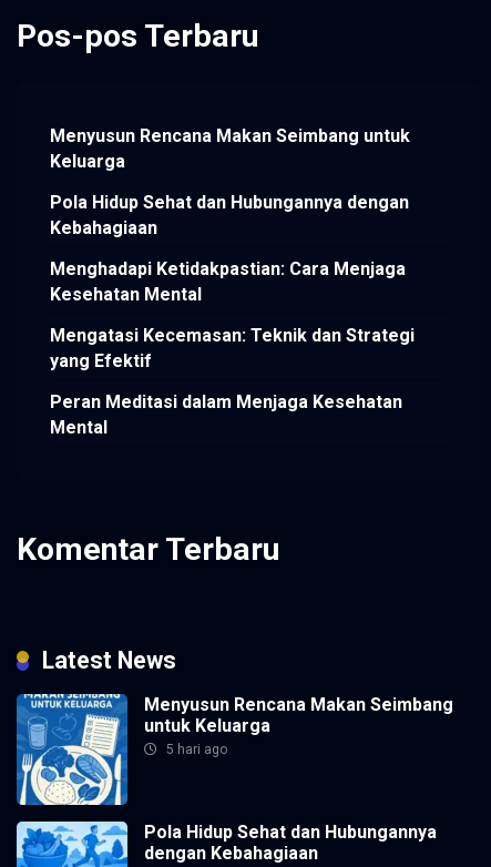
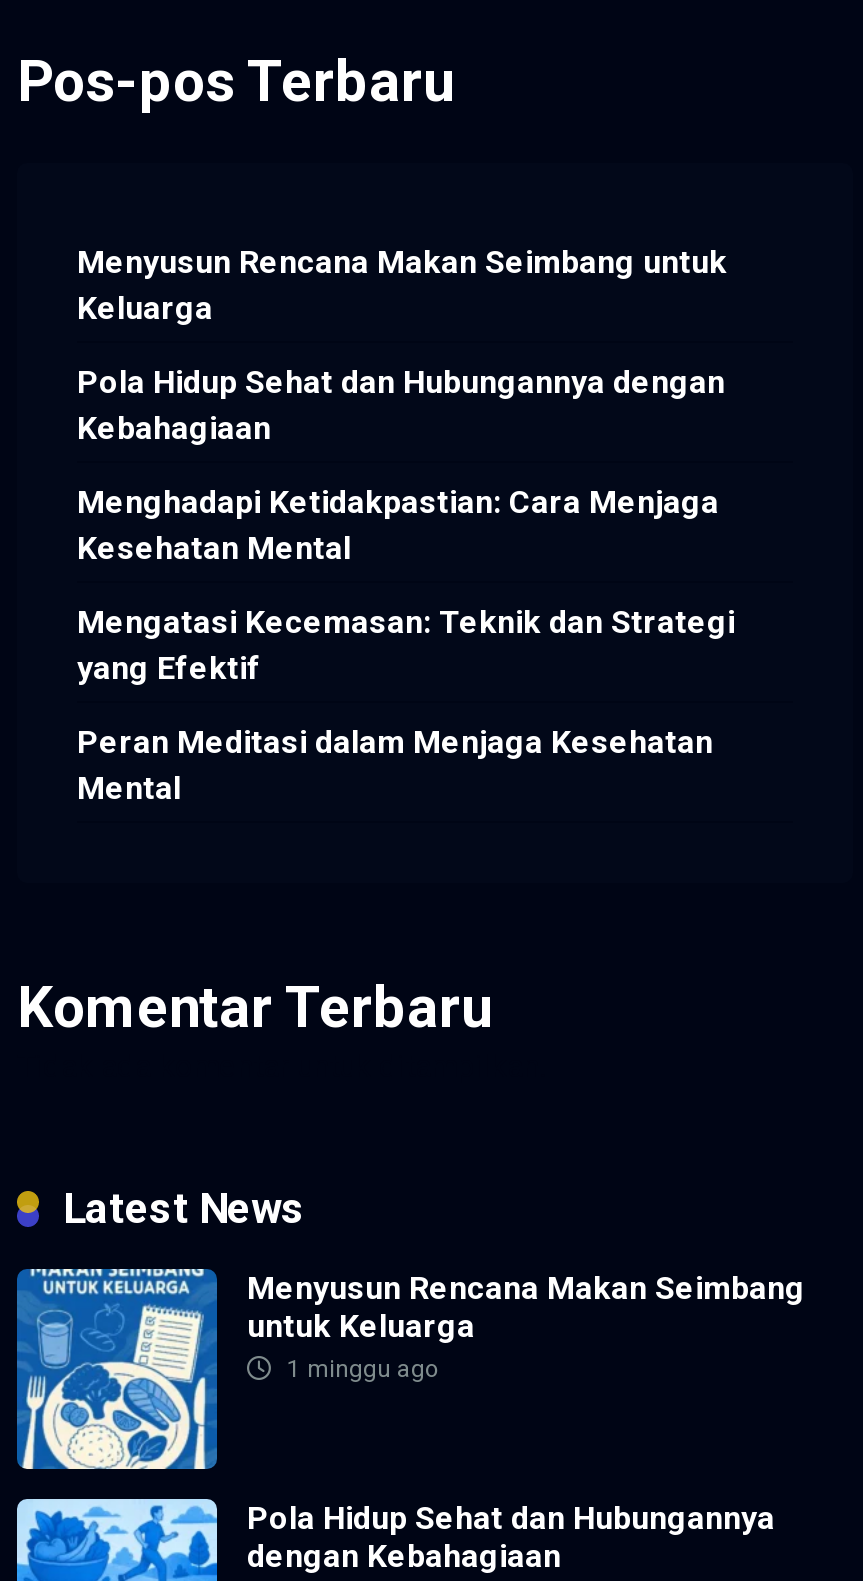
[163,742,227,758] 5 hari ago -> [281,1356,439,1384] 1 minggu ago

